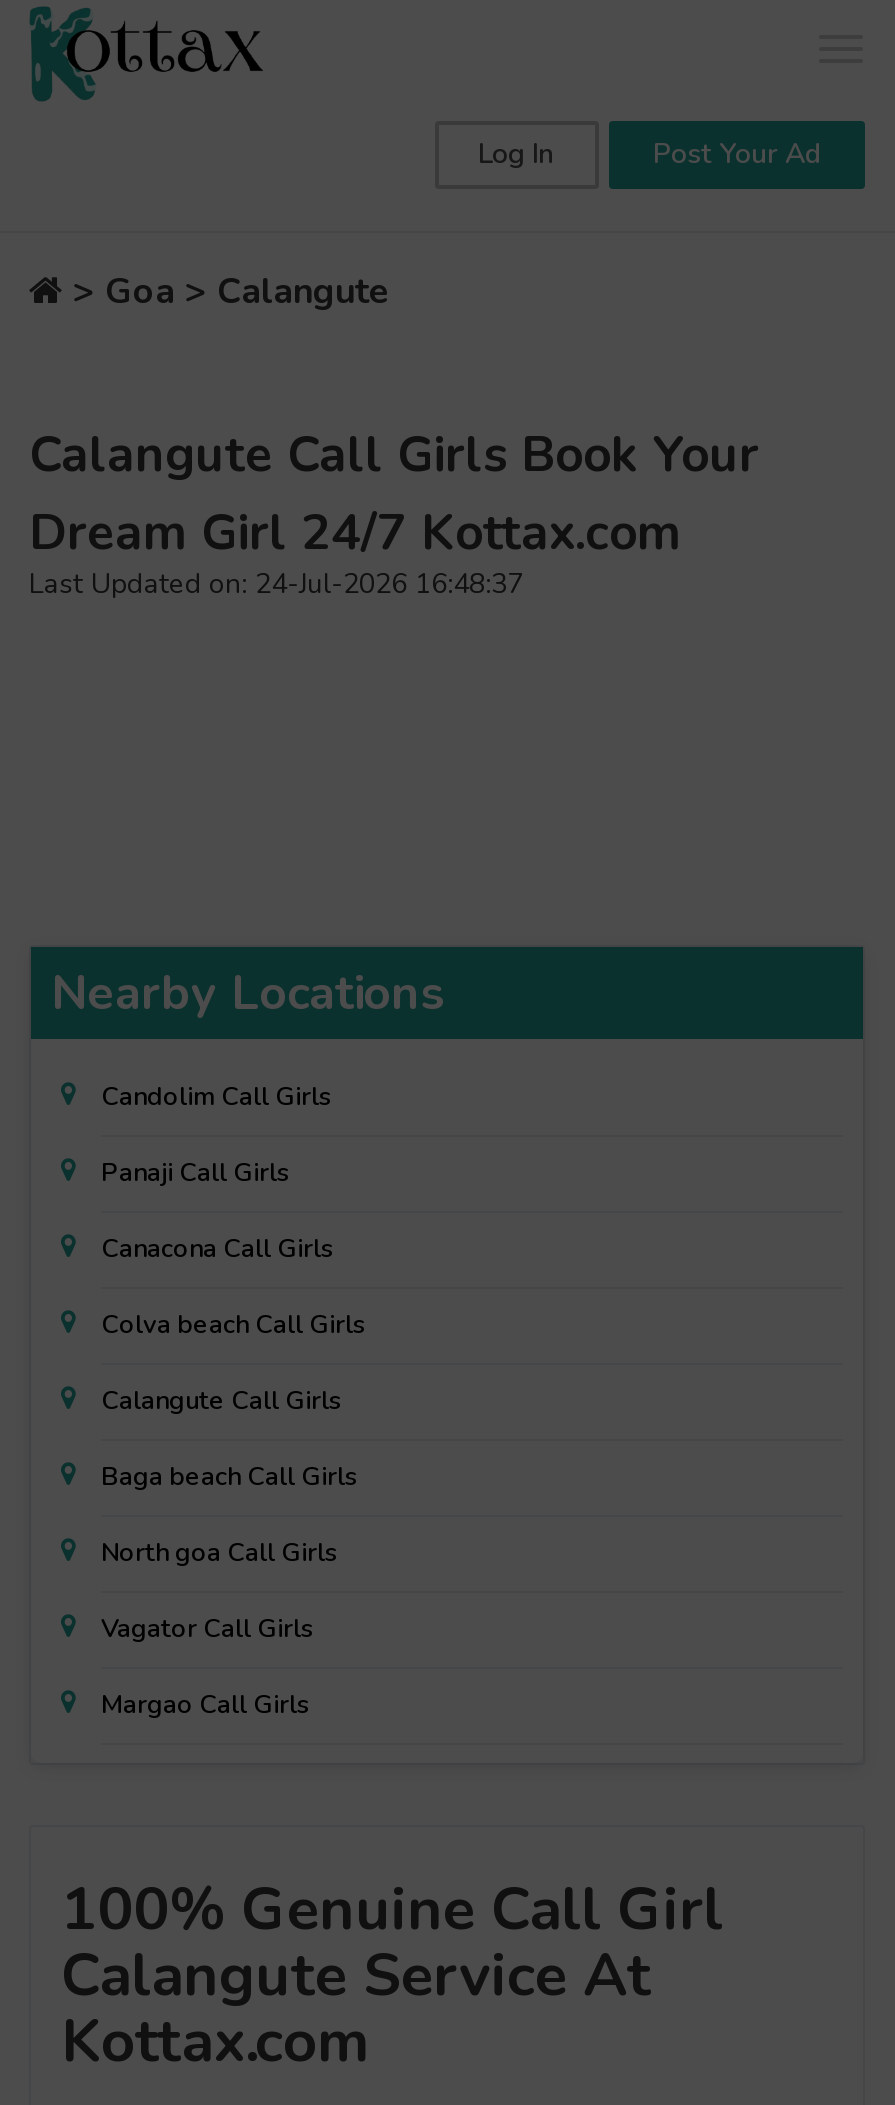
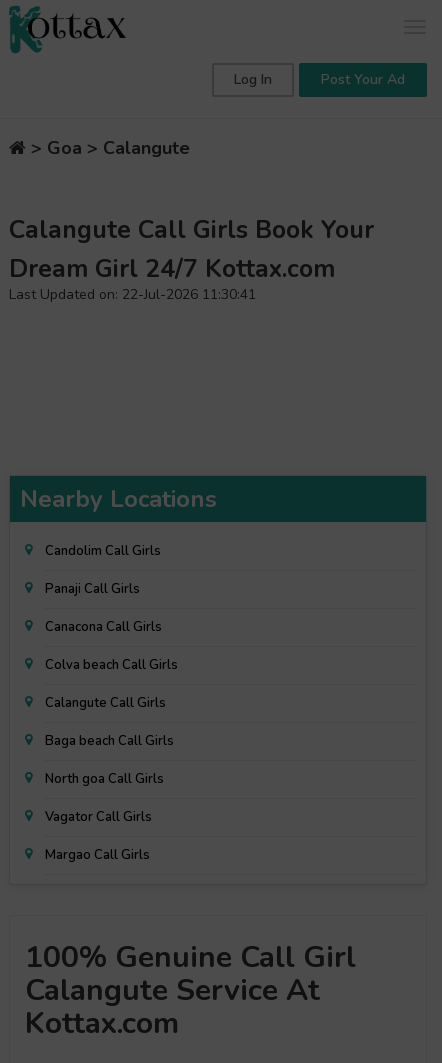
[29,565,523,603] Last Updated on: 24-Jul-2026 16:48:37 -> [9,285,256,304] Last Updated on: 22-Jul-2026 11:30:41

